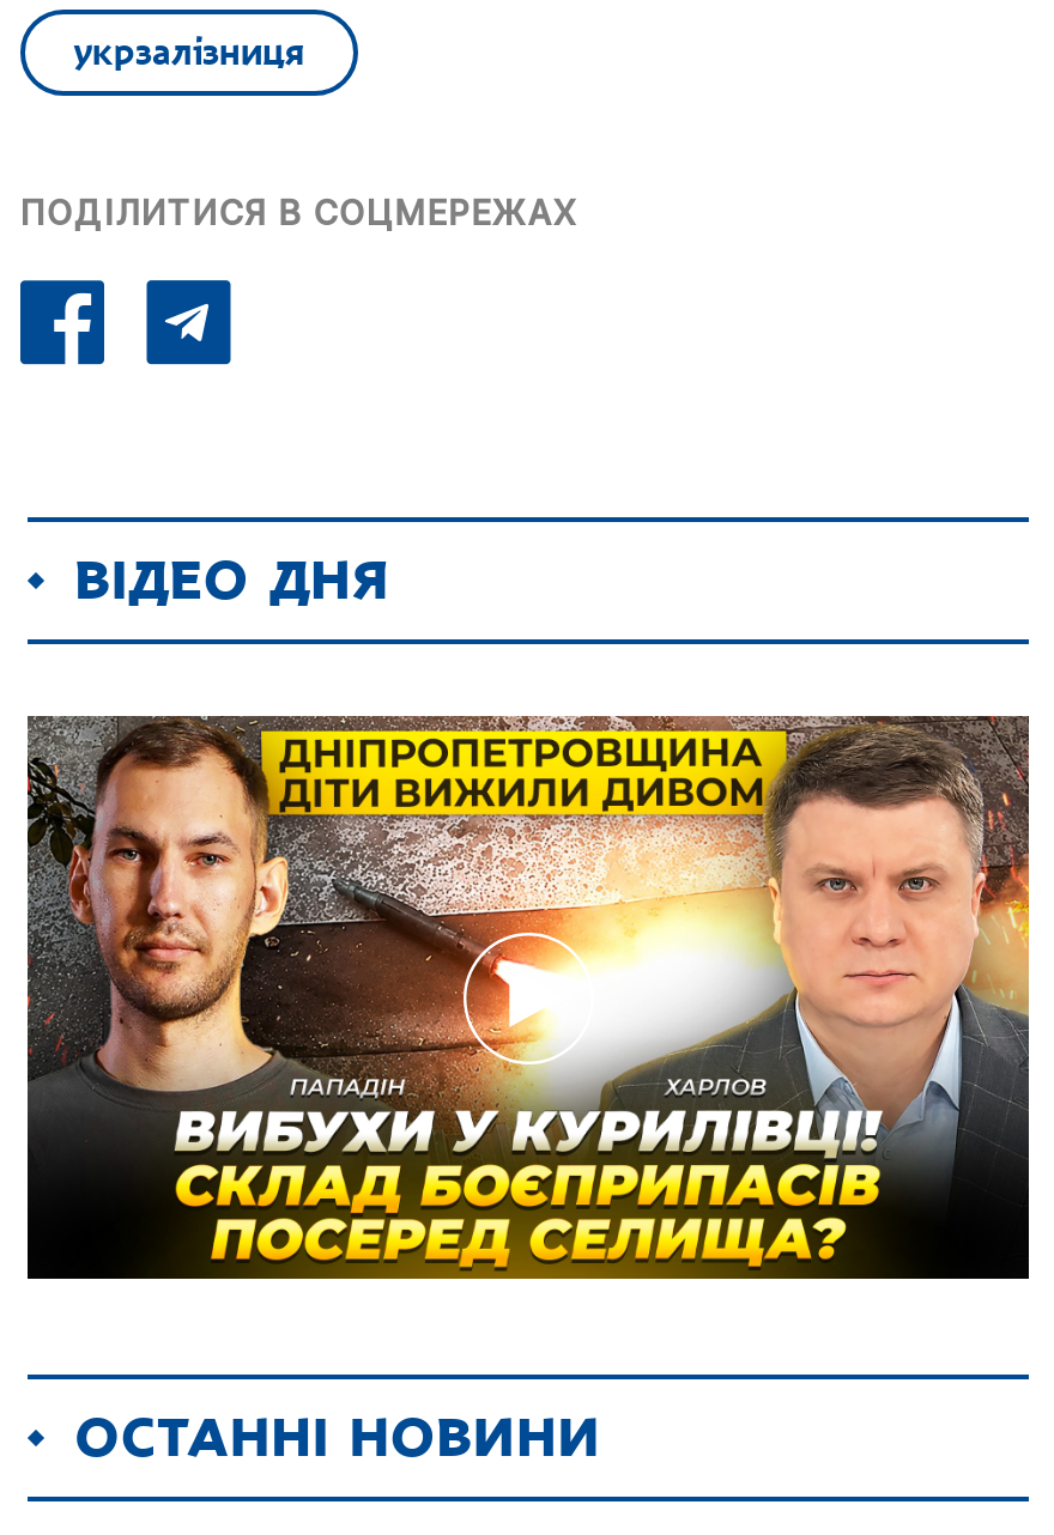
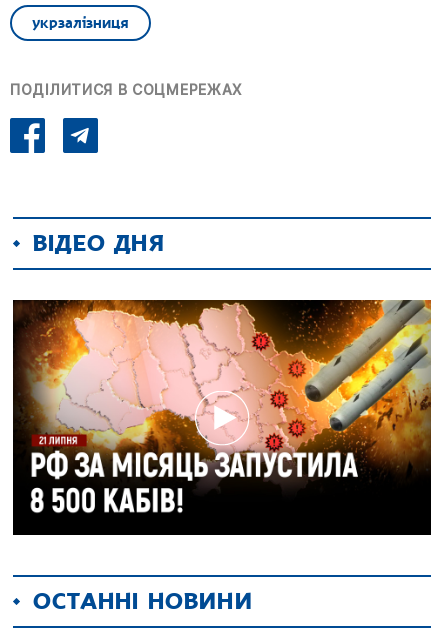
[25,714,1031,1281] [image] -> [12,299,432,536] [image]

